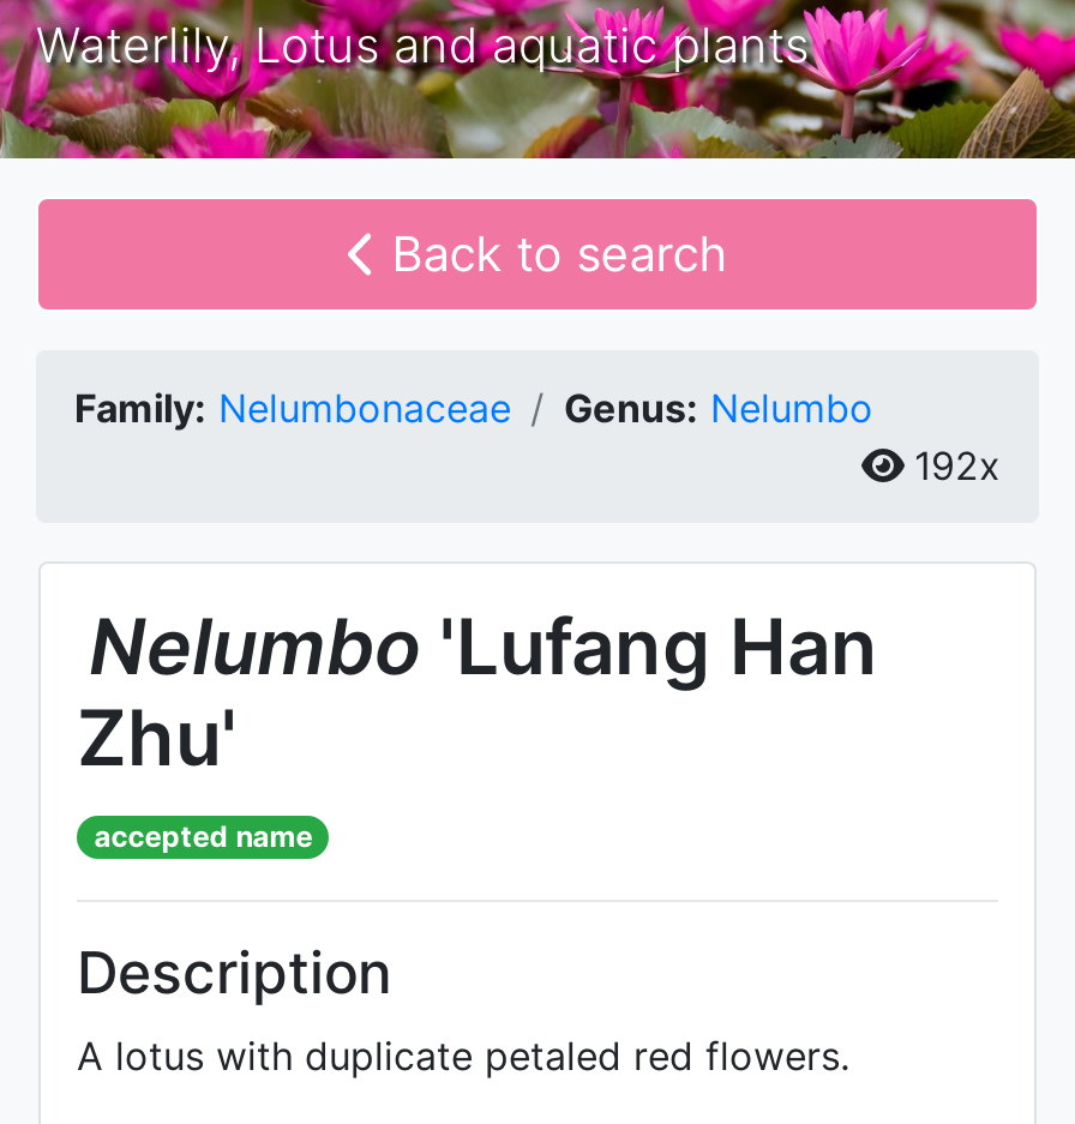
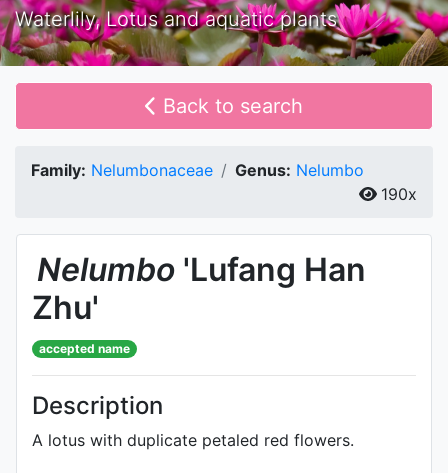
[914,441,1001,489] 192x -> [381,184,417,204] 190x

